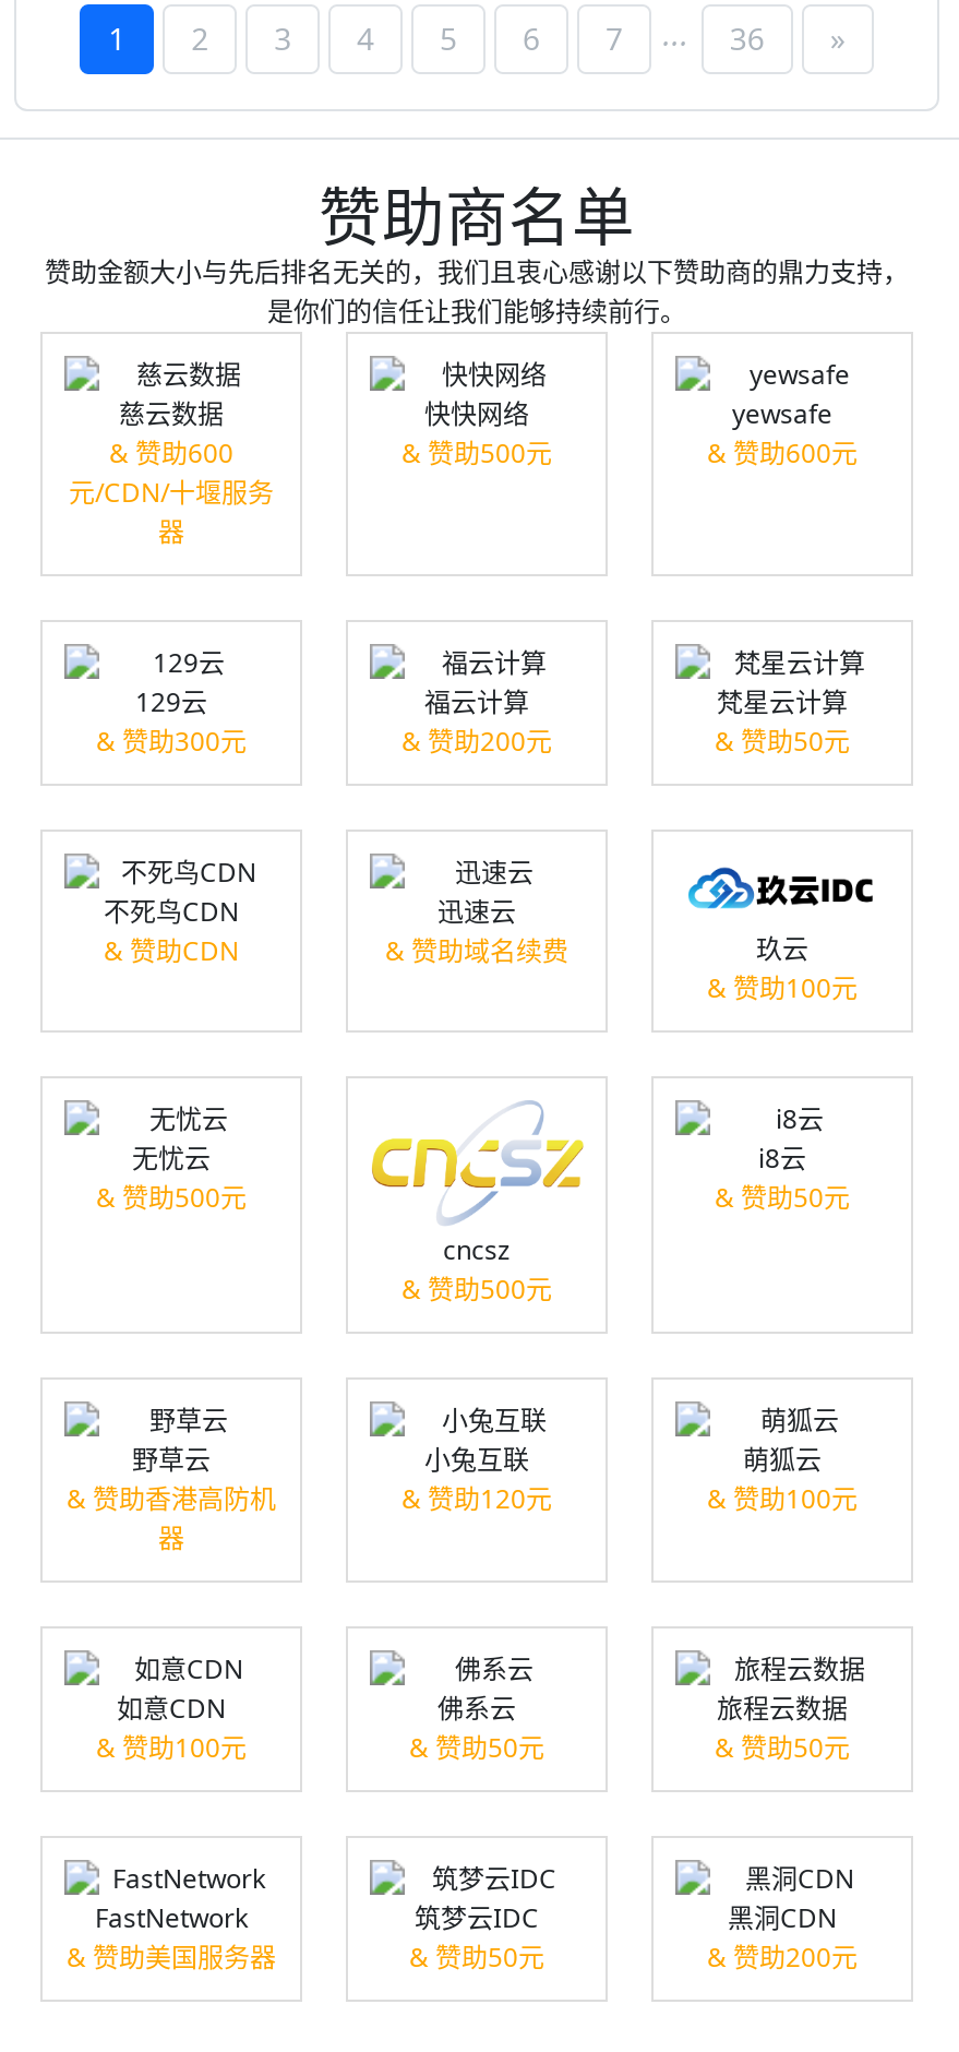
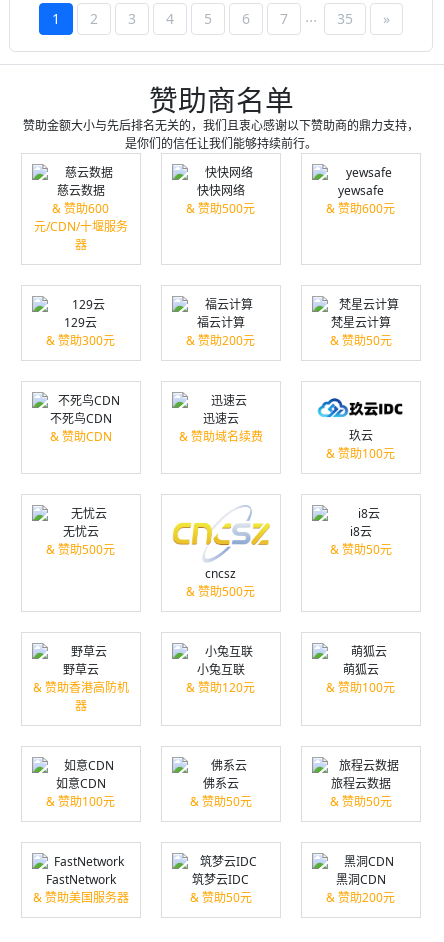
[730,18,765,60] 36 -> [337,9,353,28] 35

